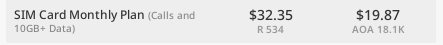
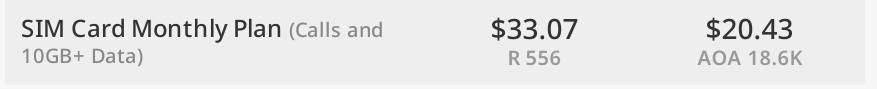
[249,5,293,24] $32.35 -> [491,9,579,47] $33.07
[356,5,400,24] $19.87 -> [705,9,793,47] $20.43
[257,22,284,36] R 534 -> [507,43,561,71] R 556
[352,22,404,36] AOA 18.1K -> [697,43,801,71] AOA 18.6K

